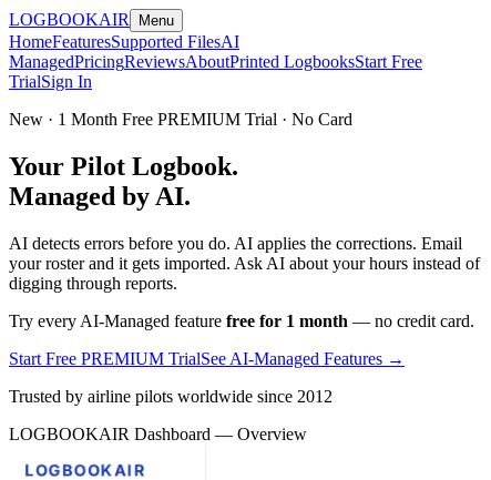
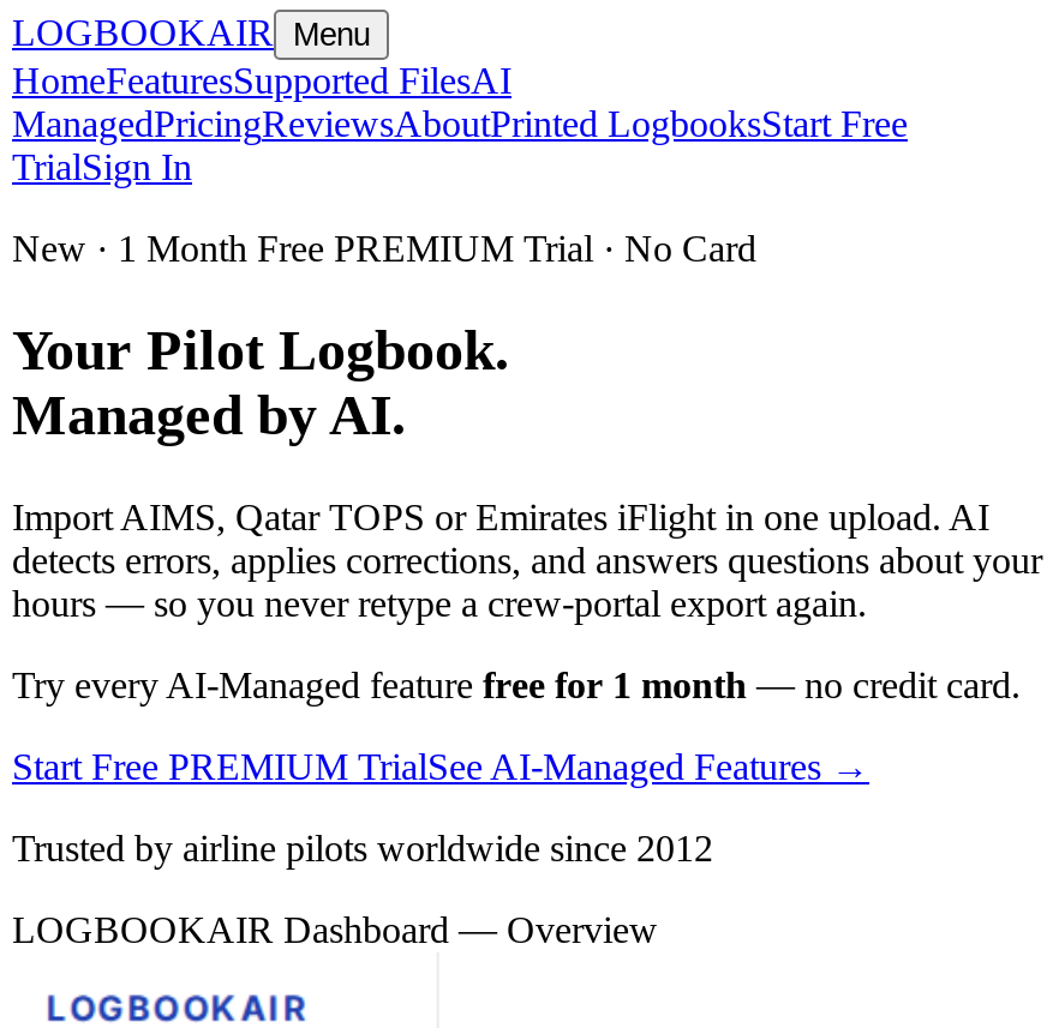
[9,234,480,292] AI detects errors before you do. AI applies the corrections. Email | your roster and it gets imported. Ask AI about your hours instead of | digging through reports. -> [12,496,1042,623] Import AIMS, Qatar TOPS or Emirates iFlight in one upload. AI | detects errors, applies corrections, and answers questions about your | hours — so you never retype a crew-portal export again.

